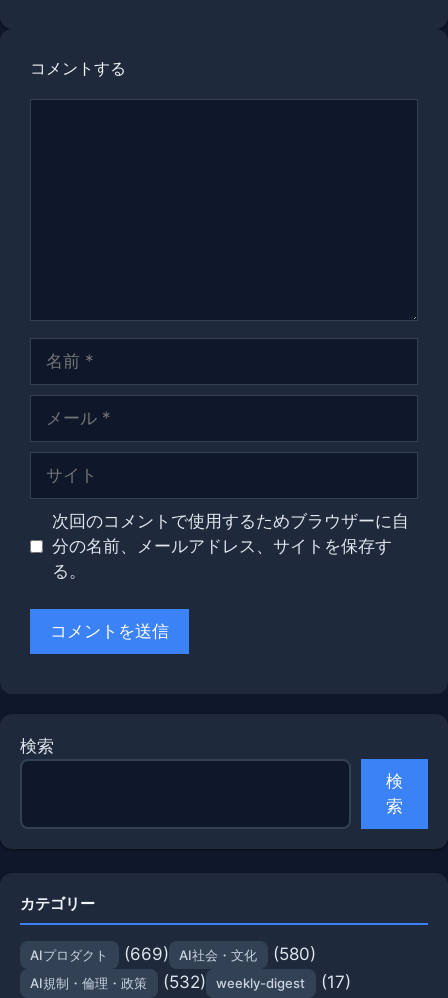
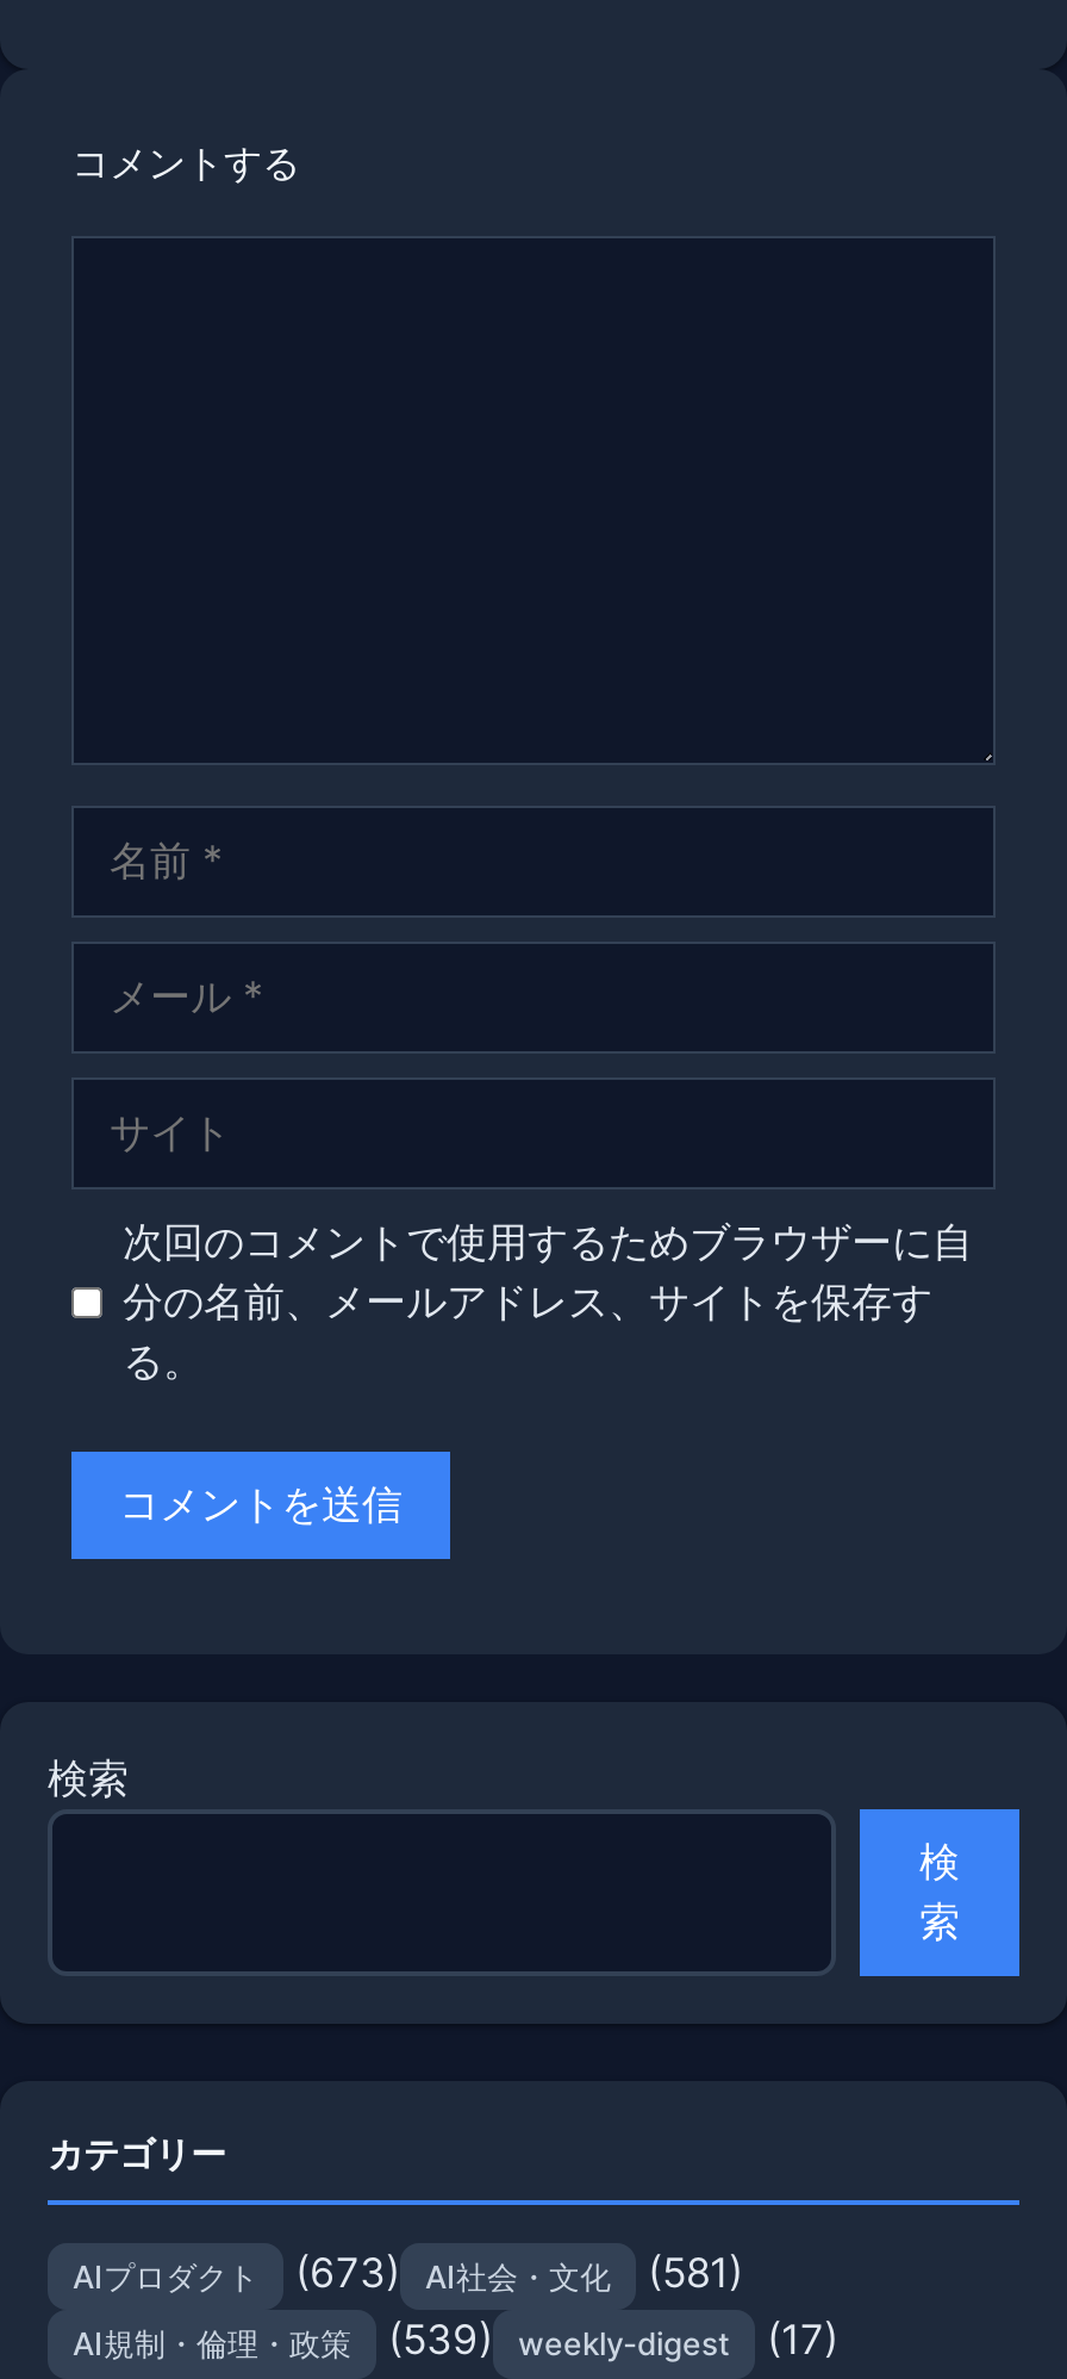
[119,944,169,964] (669) -> [283,2250,400,2298] (673)
[268,944,316,964] (580) -> [636,2250,743,2298] (581)
[30,972,351,992] AI規制・倫理・政策 (532) weekly-digest (17) -> [73,2317,838,2365] AI規制・倫理・政策 (539) weekly-digest (17)

